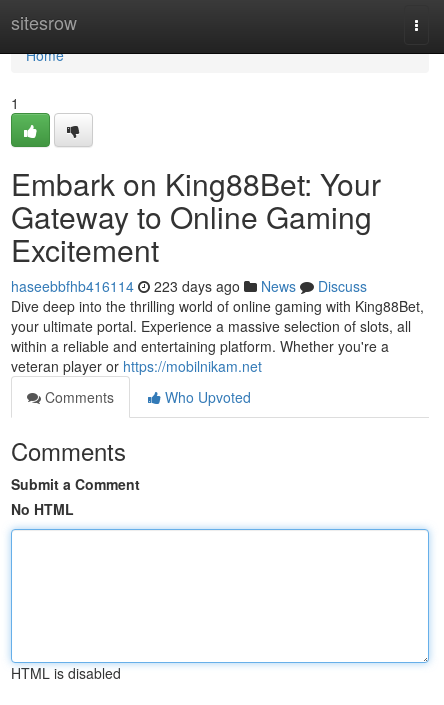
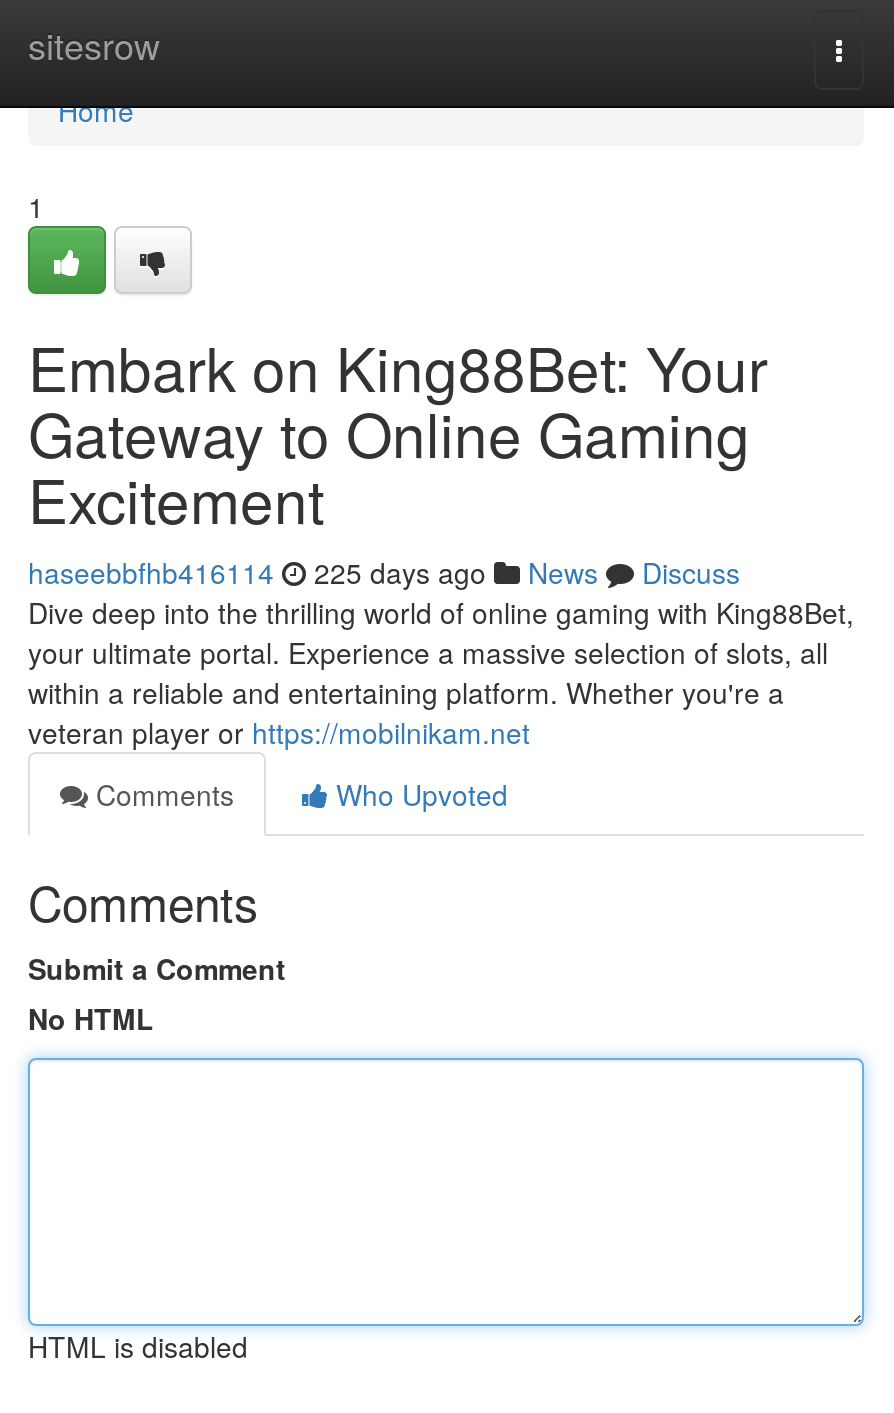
[11,276,367,296] haseebbfhb416114 223 days ago News Discuss -> [28,552,740,592] haseebbfhb416114 225 days ago News Discuss

